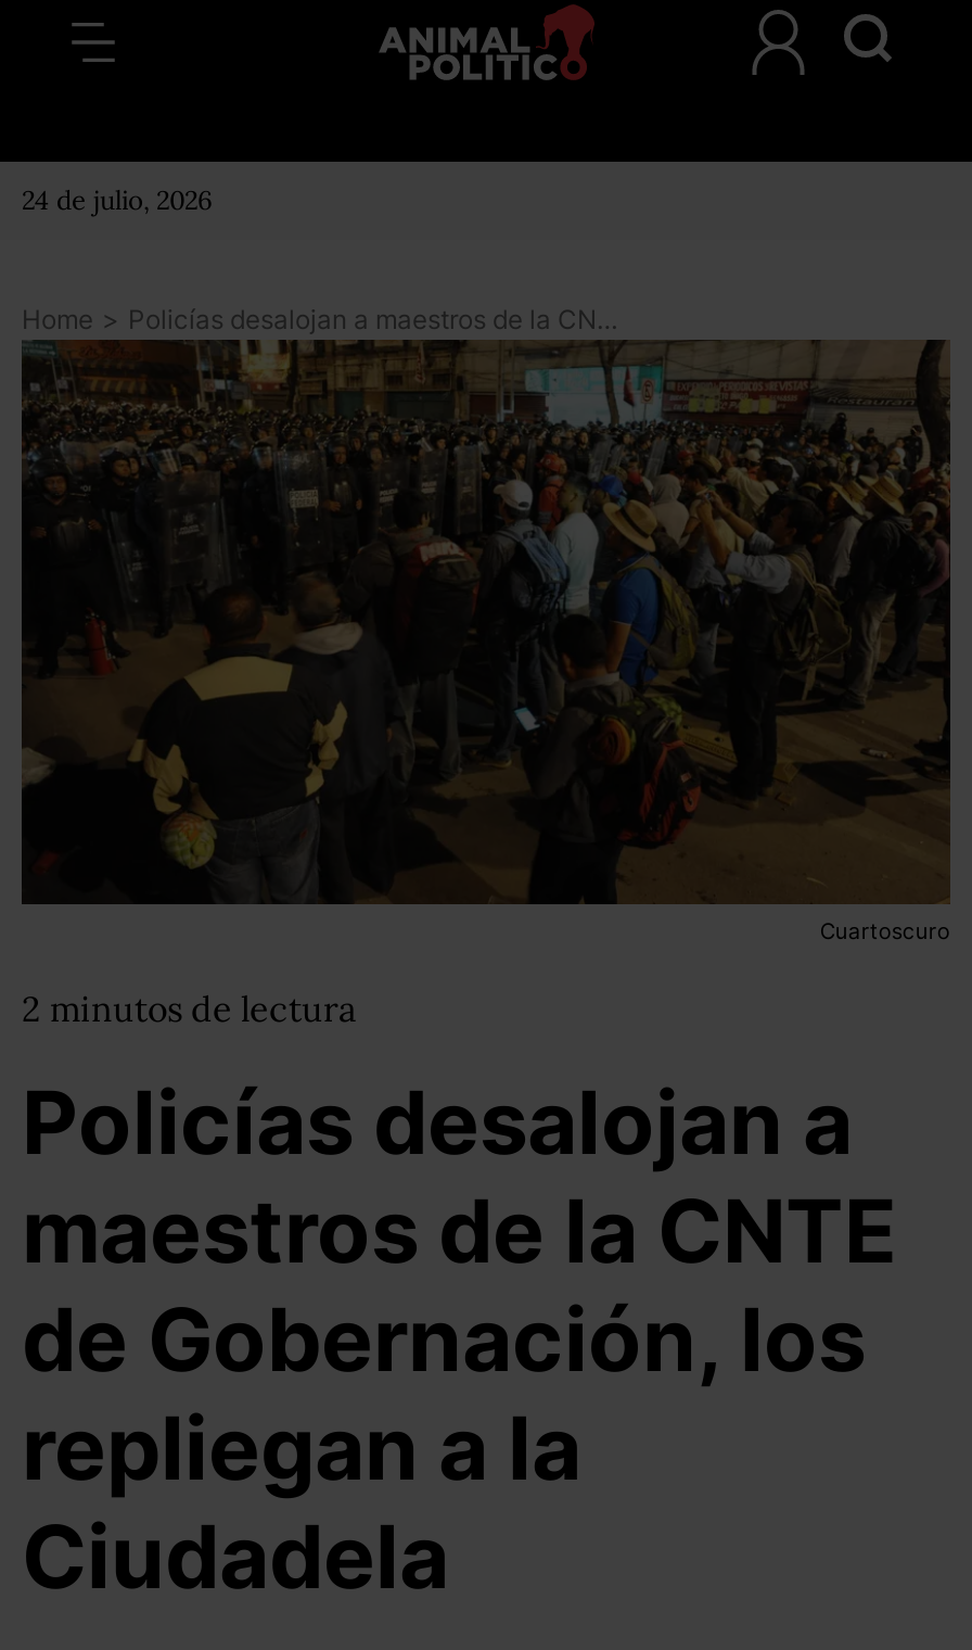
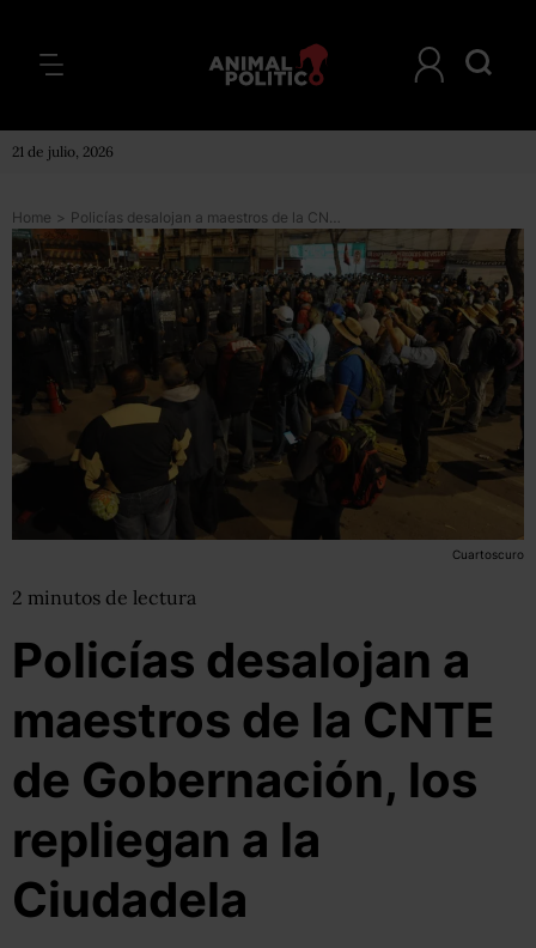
[22,183,213,216] 24 de julio, 2026 -> [12,142,114,160] 21 de julio, 2026

